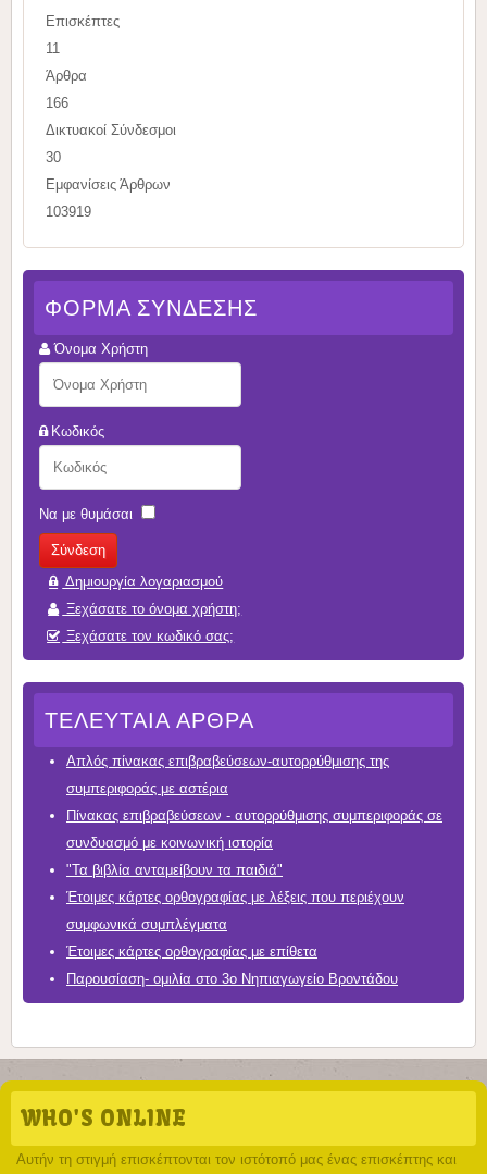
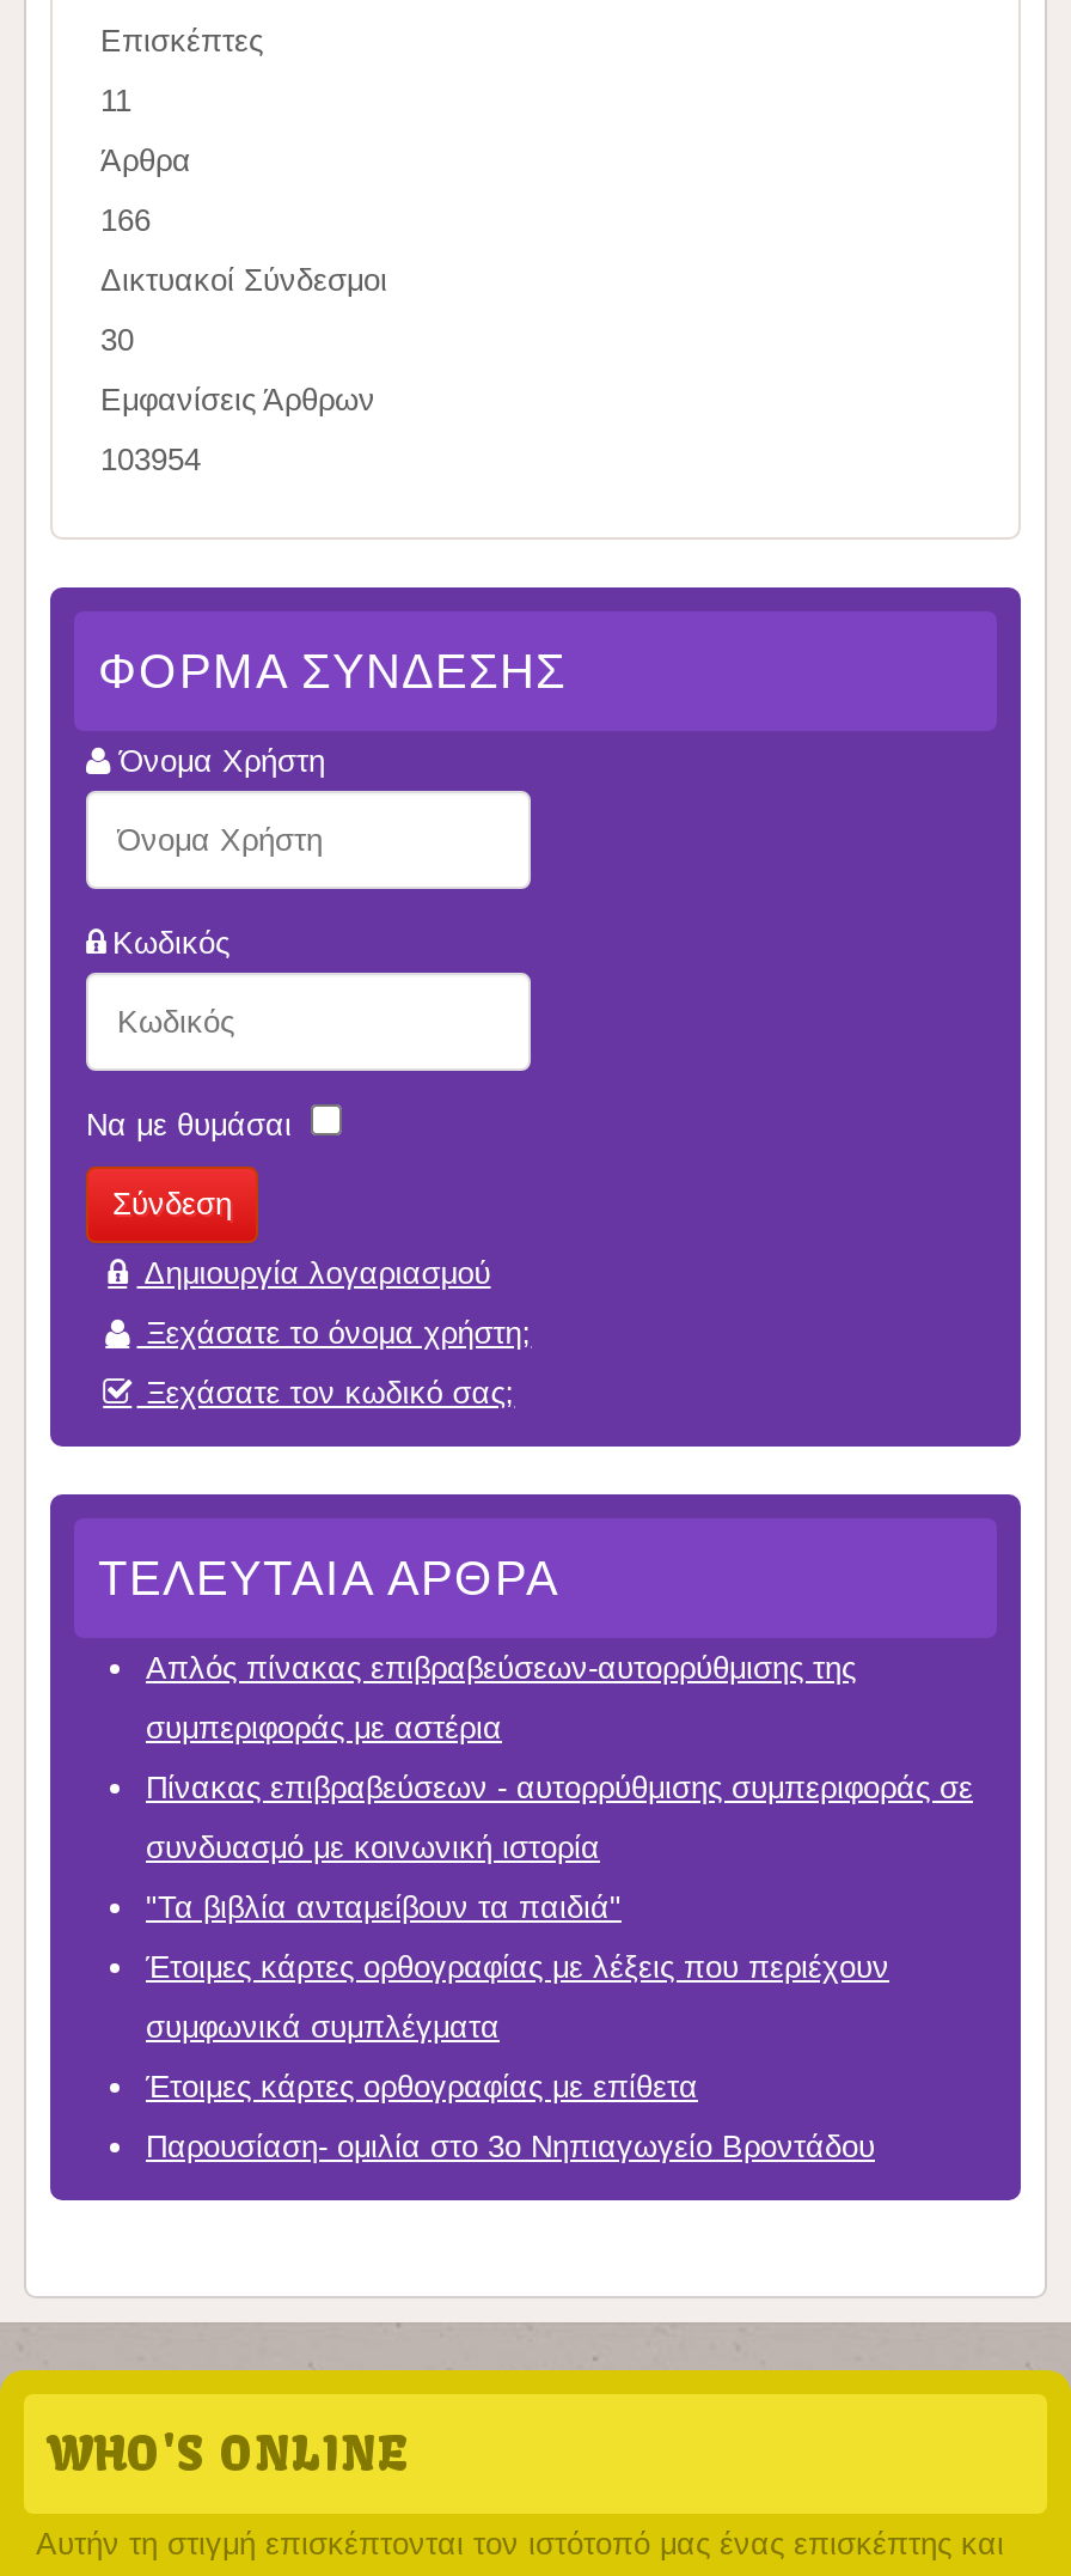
[46,204,91,220] 103919 -> [100,442,201,478] 103954

